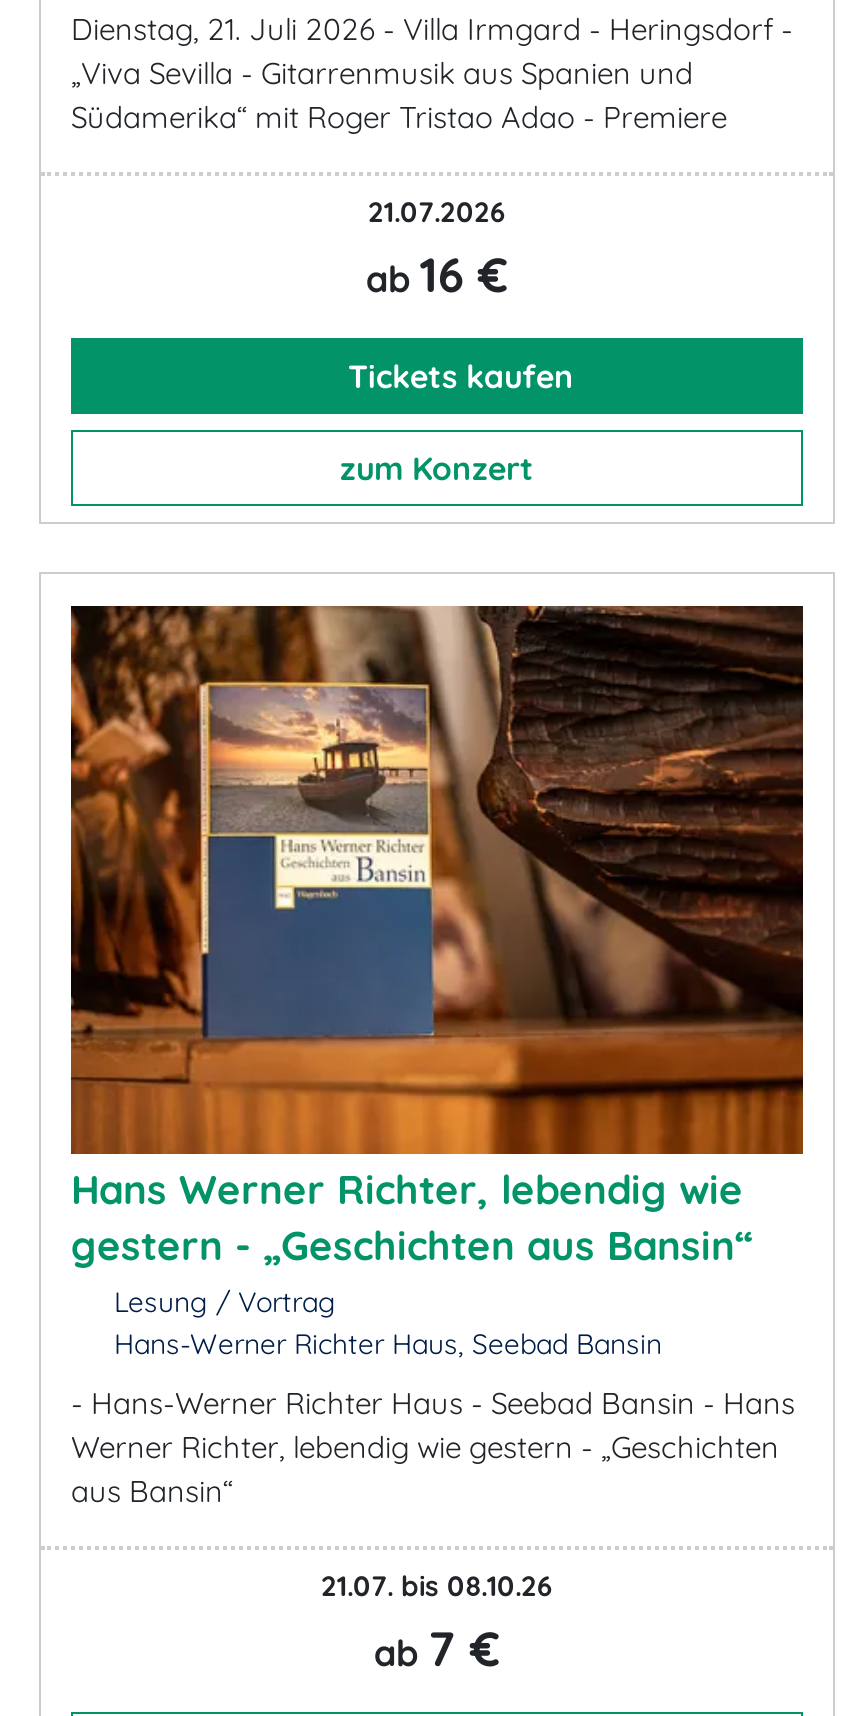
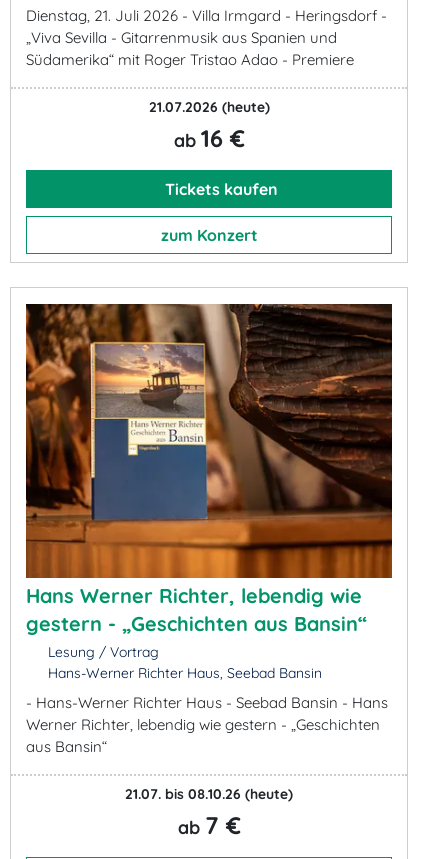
[368,193,506,229] 21.07.2026 -> [148,97,269,115] 21.07.2026 (heute)
[321,1568,553,1604] 21.07. bis 08.10.26 -> [125,785,293,803] 21.07. bis 08.10.26 (heute)

